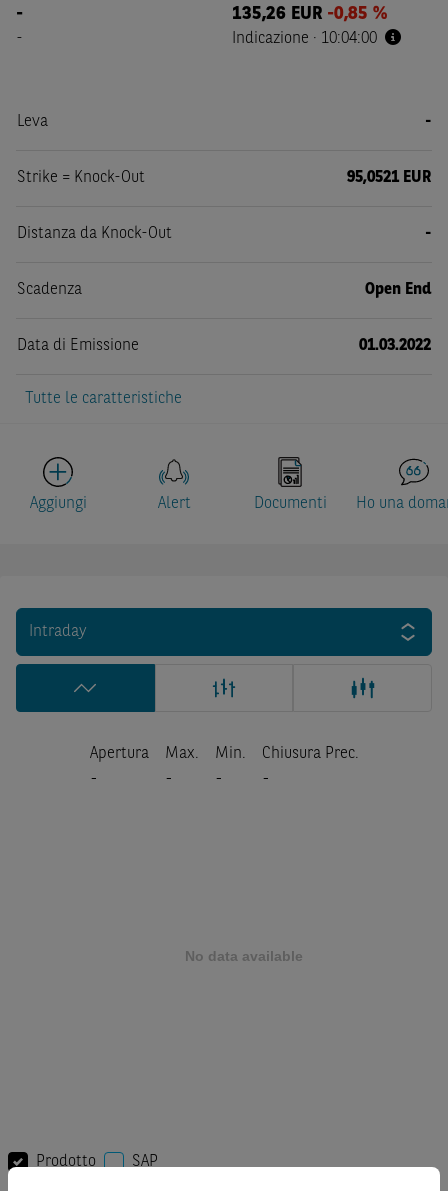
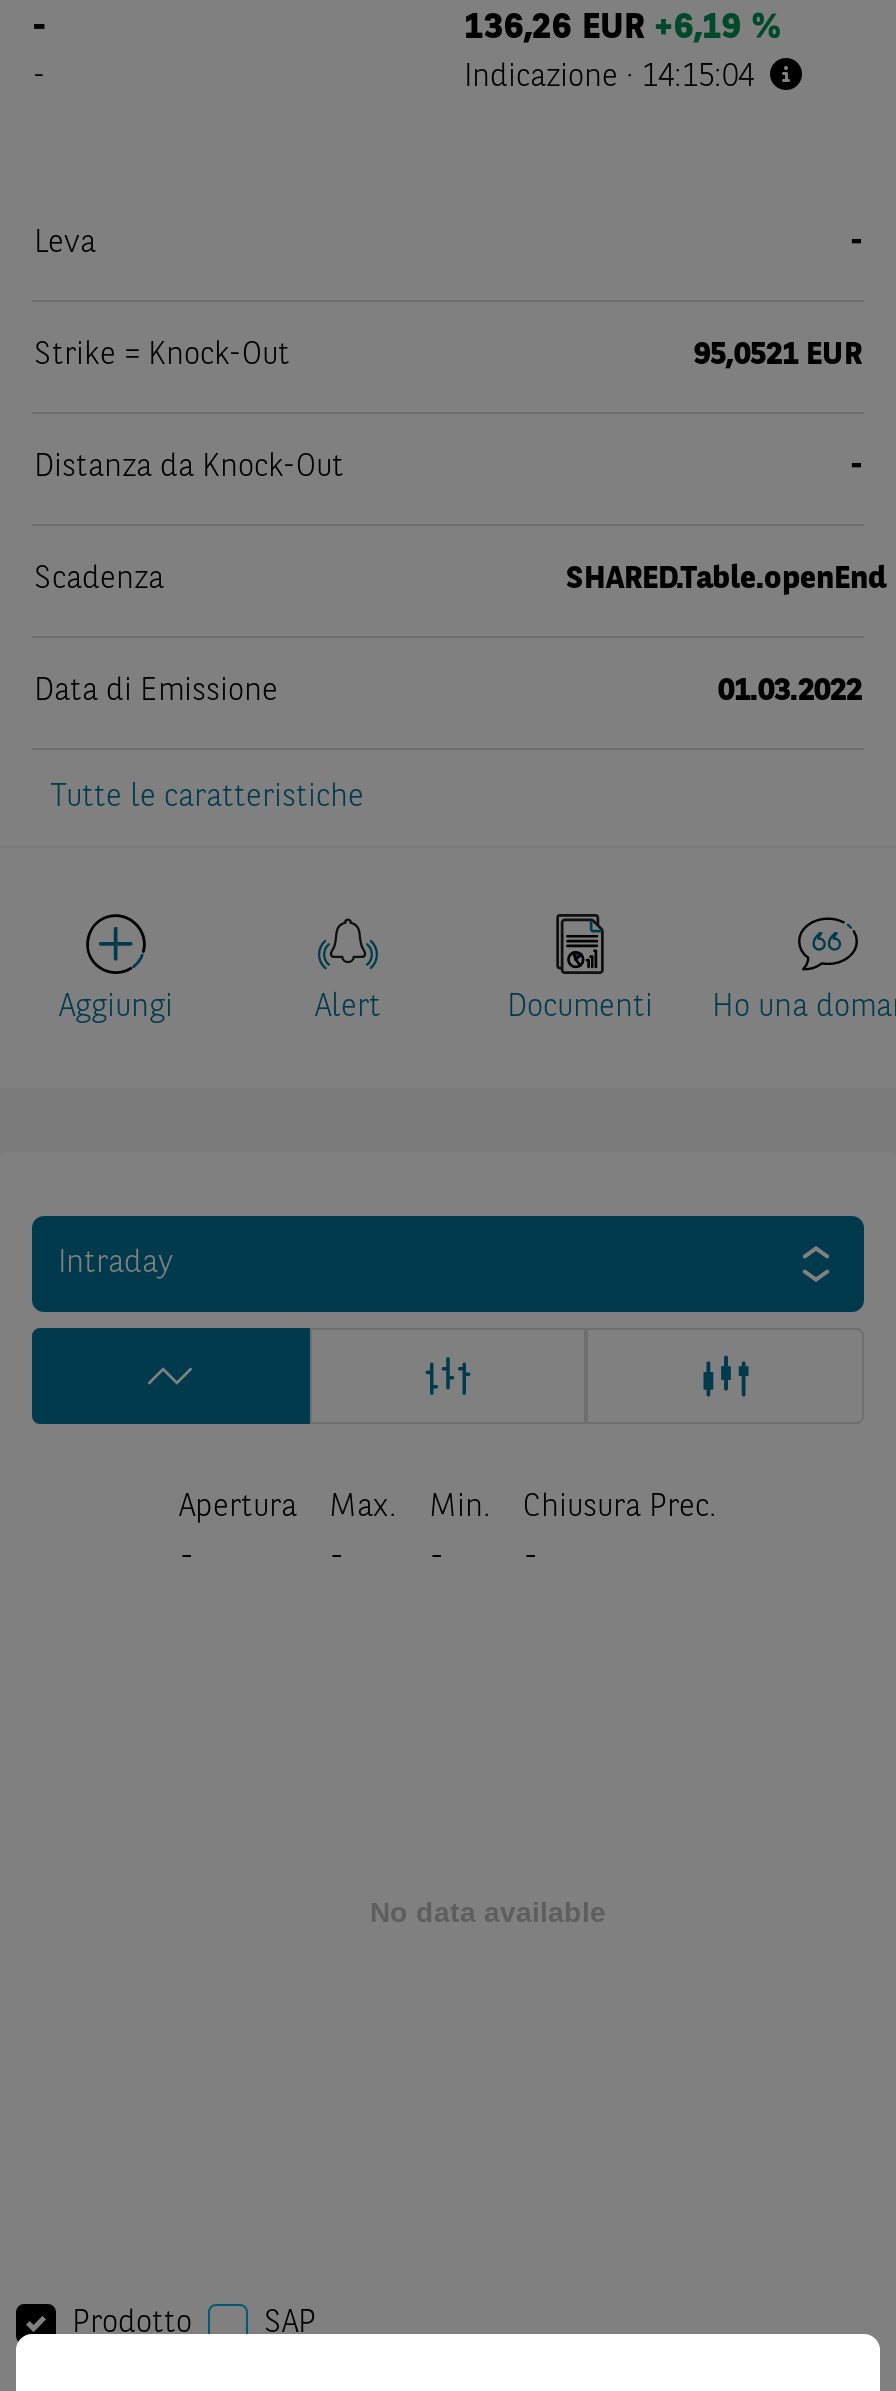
[232,5,387,23] 135,26 EUR -0,85 % -> [464,10,780,46] 136,26 EUR +6,19 %
[232,31,377,47] Indicazione · 10:04:00 -> [464,62,754,94] Indicazione · 14:15:04
[365,282,431,298] Open End -> [566,564,886,596] SHARED.Table.openEnd

